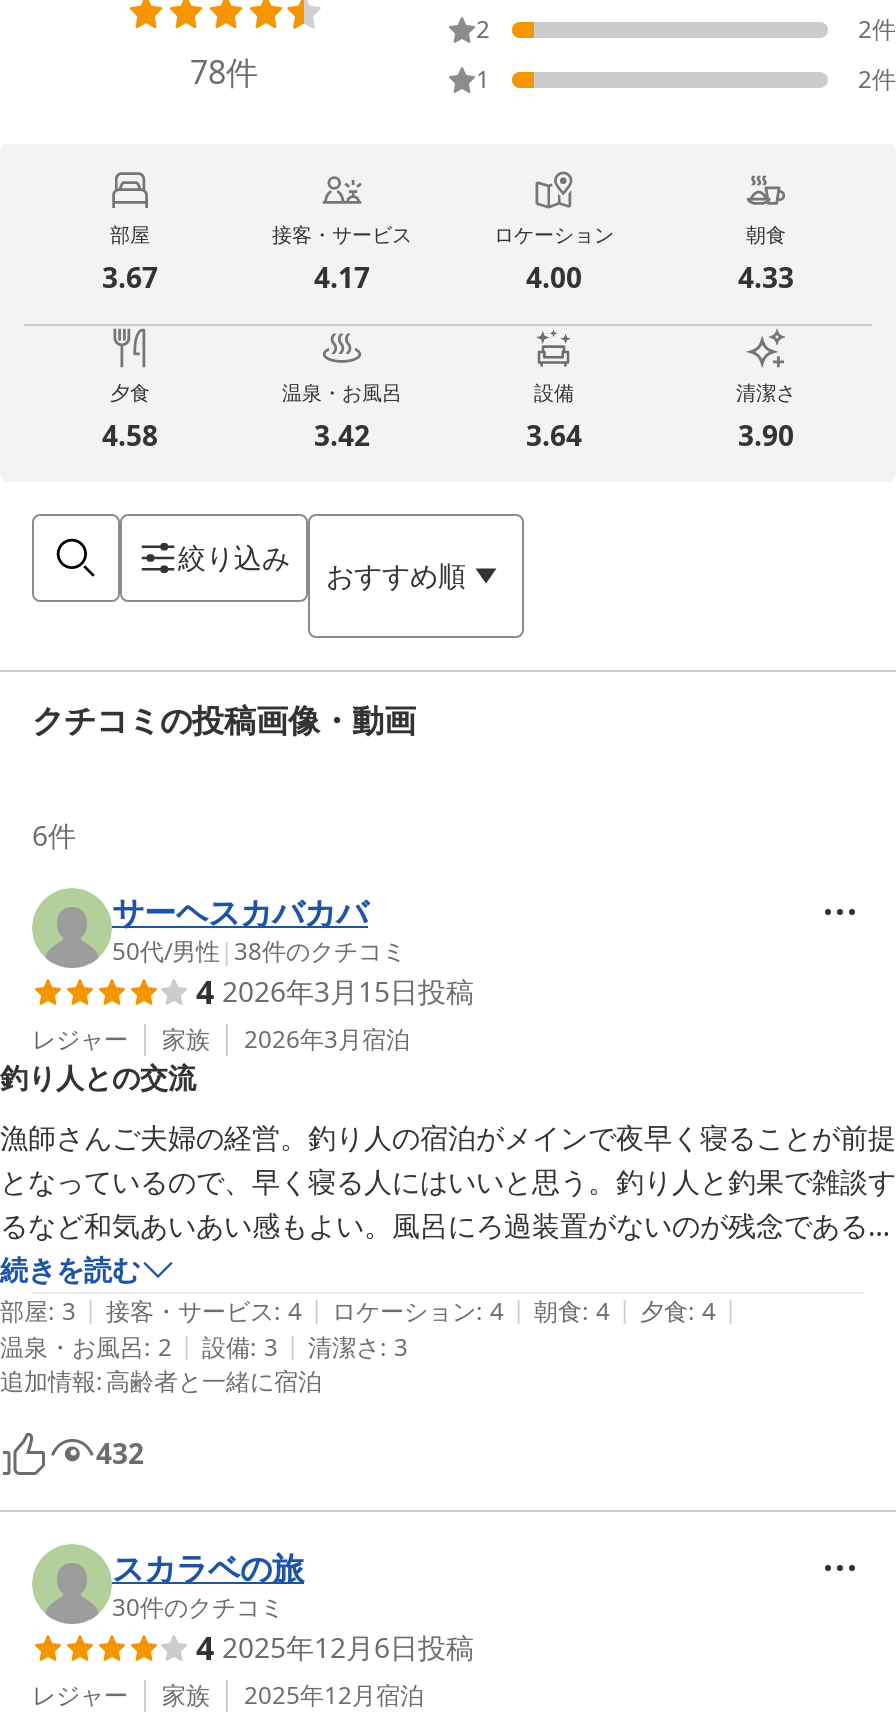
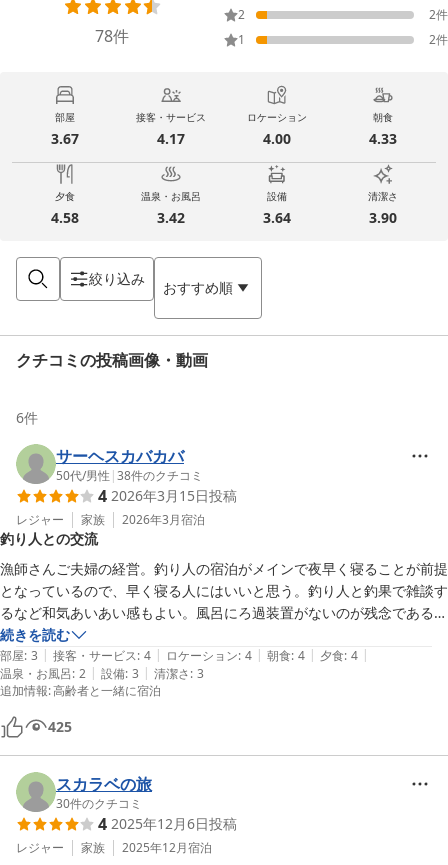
[96,1434,144,1472] 432 -> [48,717,72,736] 425

